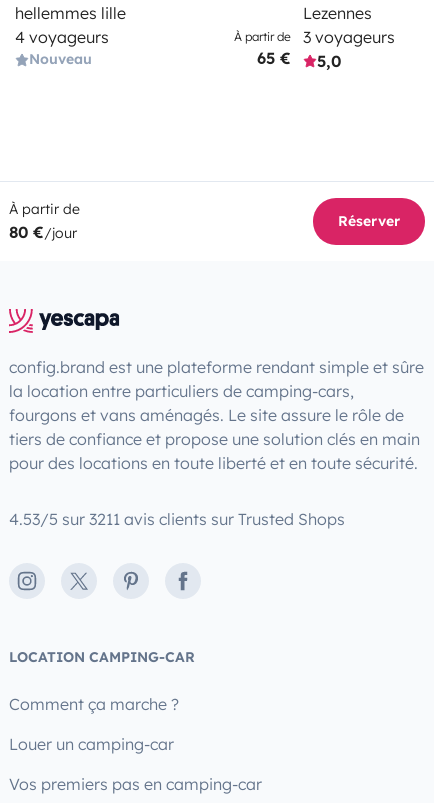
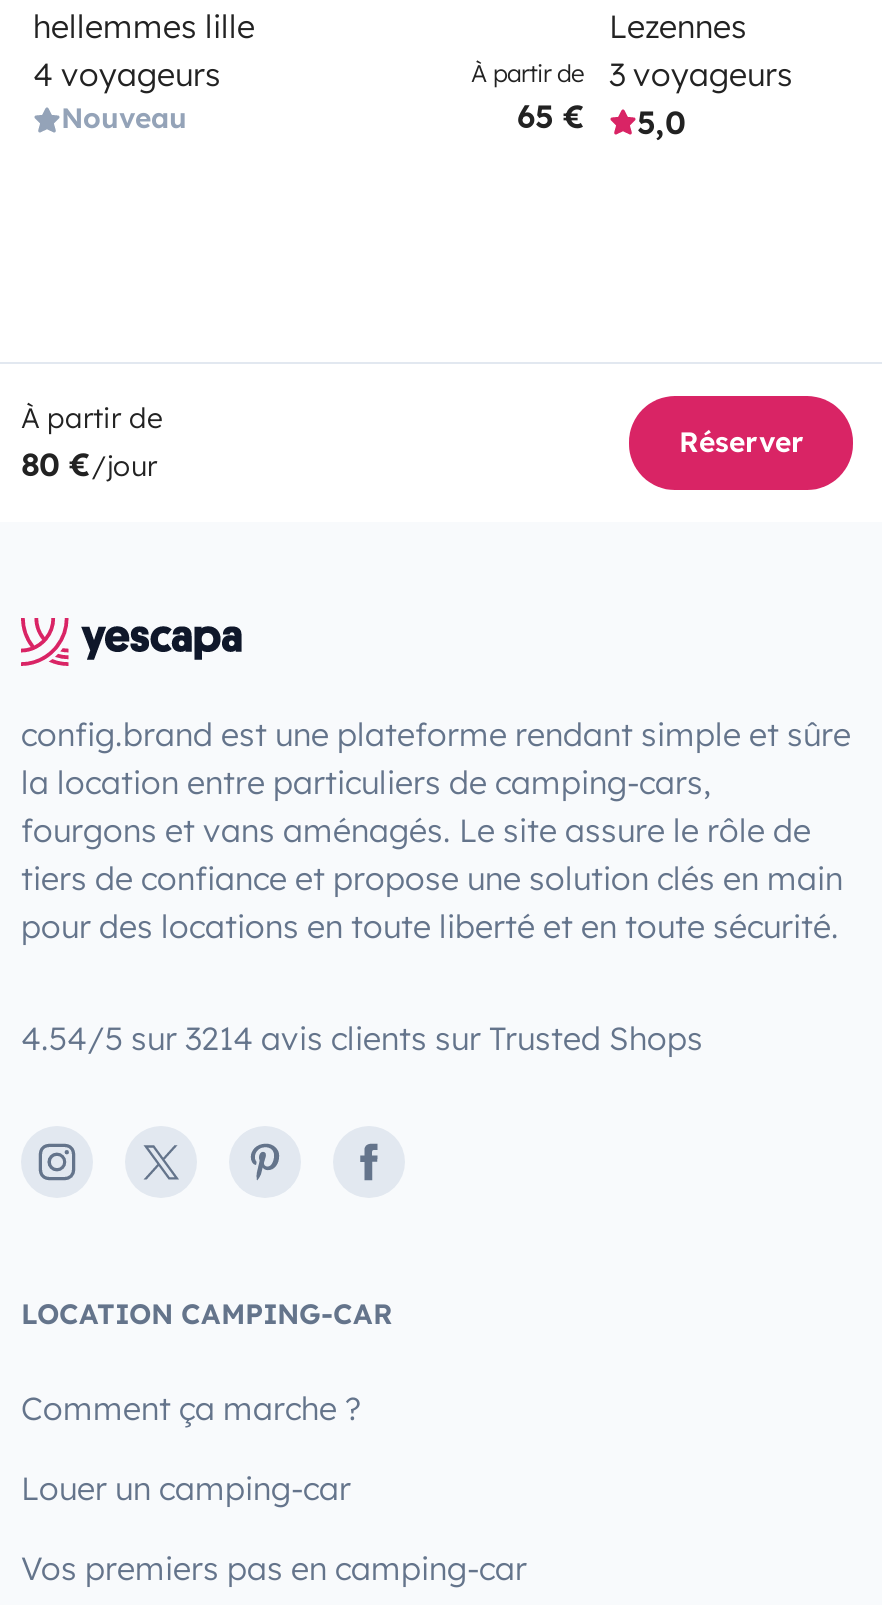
[9,509,345,529] 4.53/5 sur 3211 avis clients sur Trusted Shops -> [21,1019,703,1059] 4.54/5 sur 3214 avis clients sur Trusted Shops

